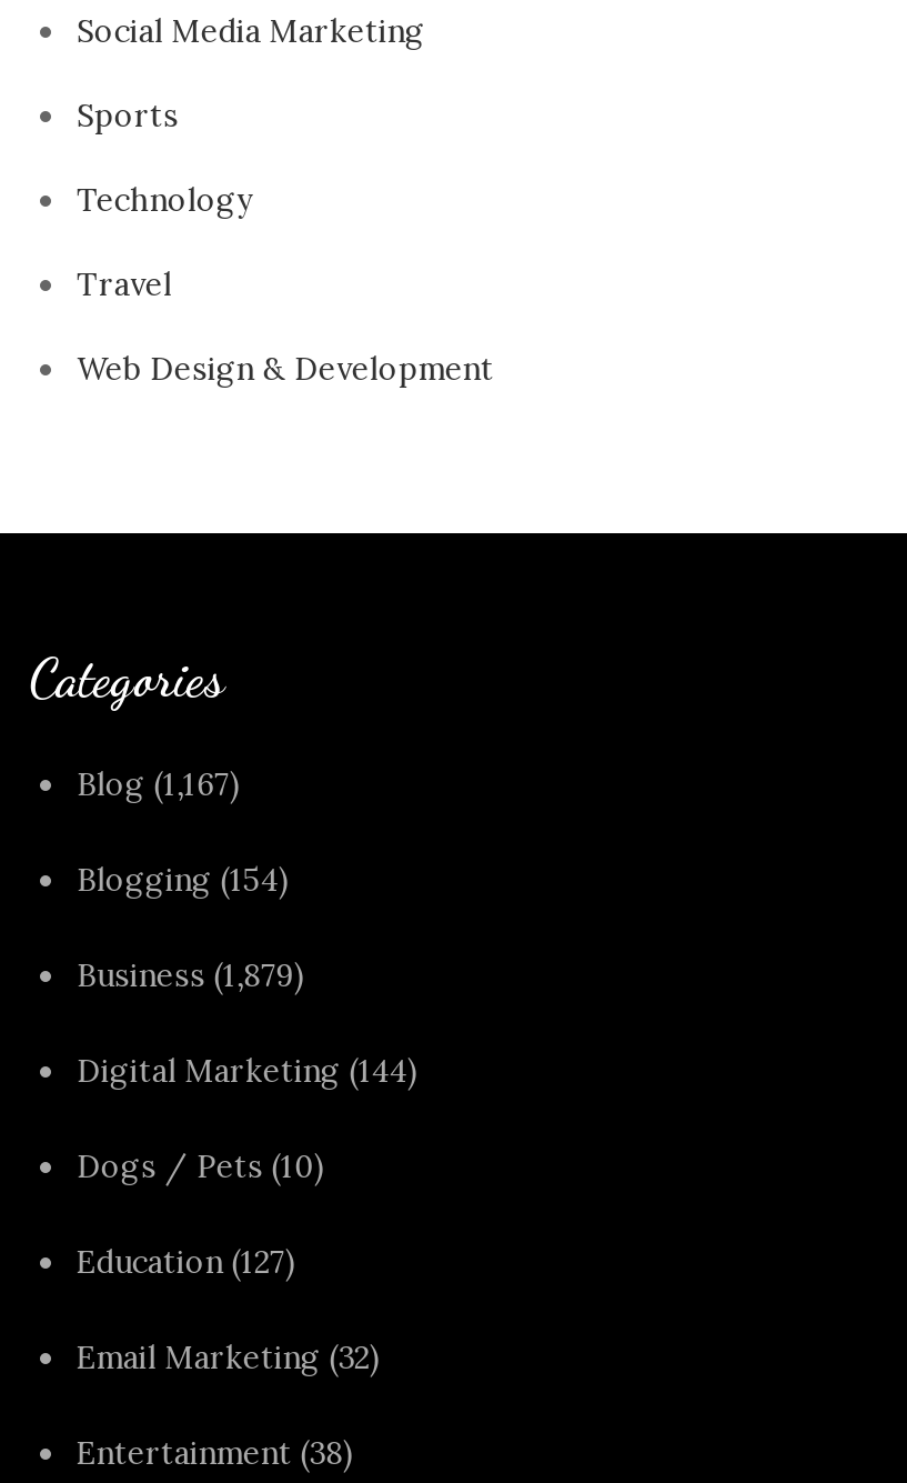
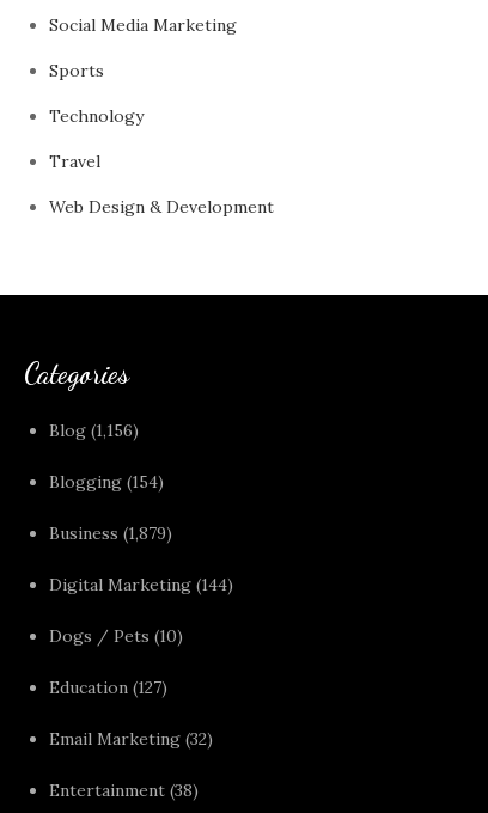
[76,765,241,805] Blog (1,167) -> [50,420,139,441] Blog (1,156)

